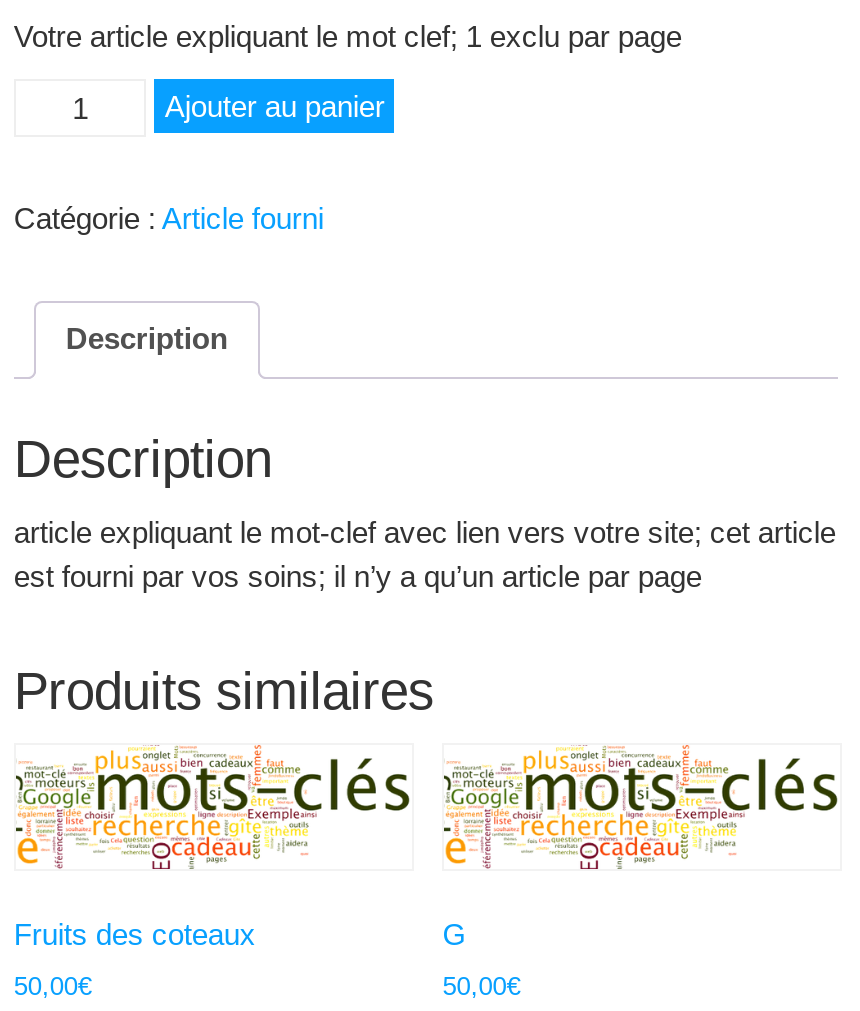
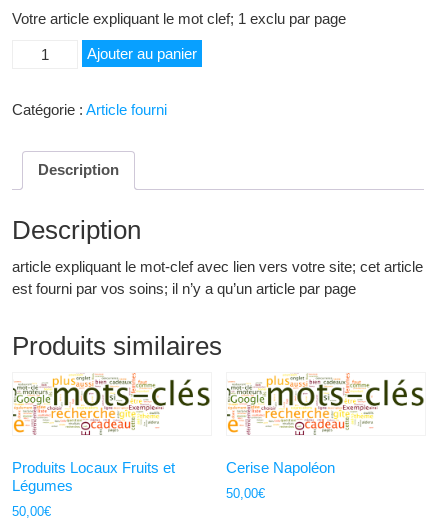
[14,917,256,951] Fruits des coteaux -> [12,459,175,494] Produits Locaux Fruits et | Légumes
[442,917,466,951] G -> [226,459,335,476] Cerise Napoléon

